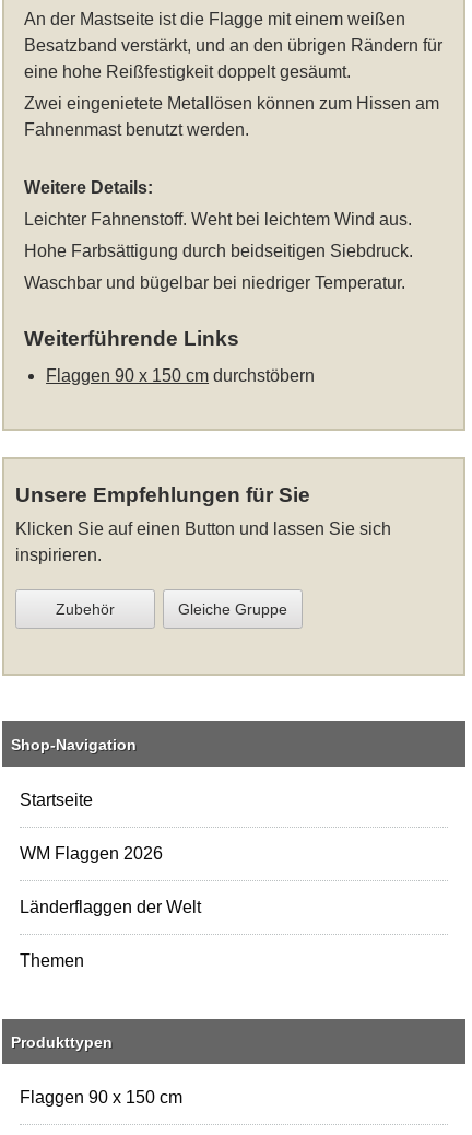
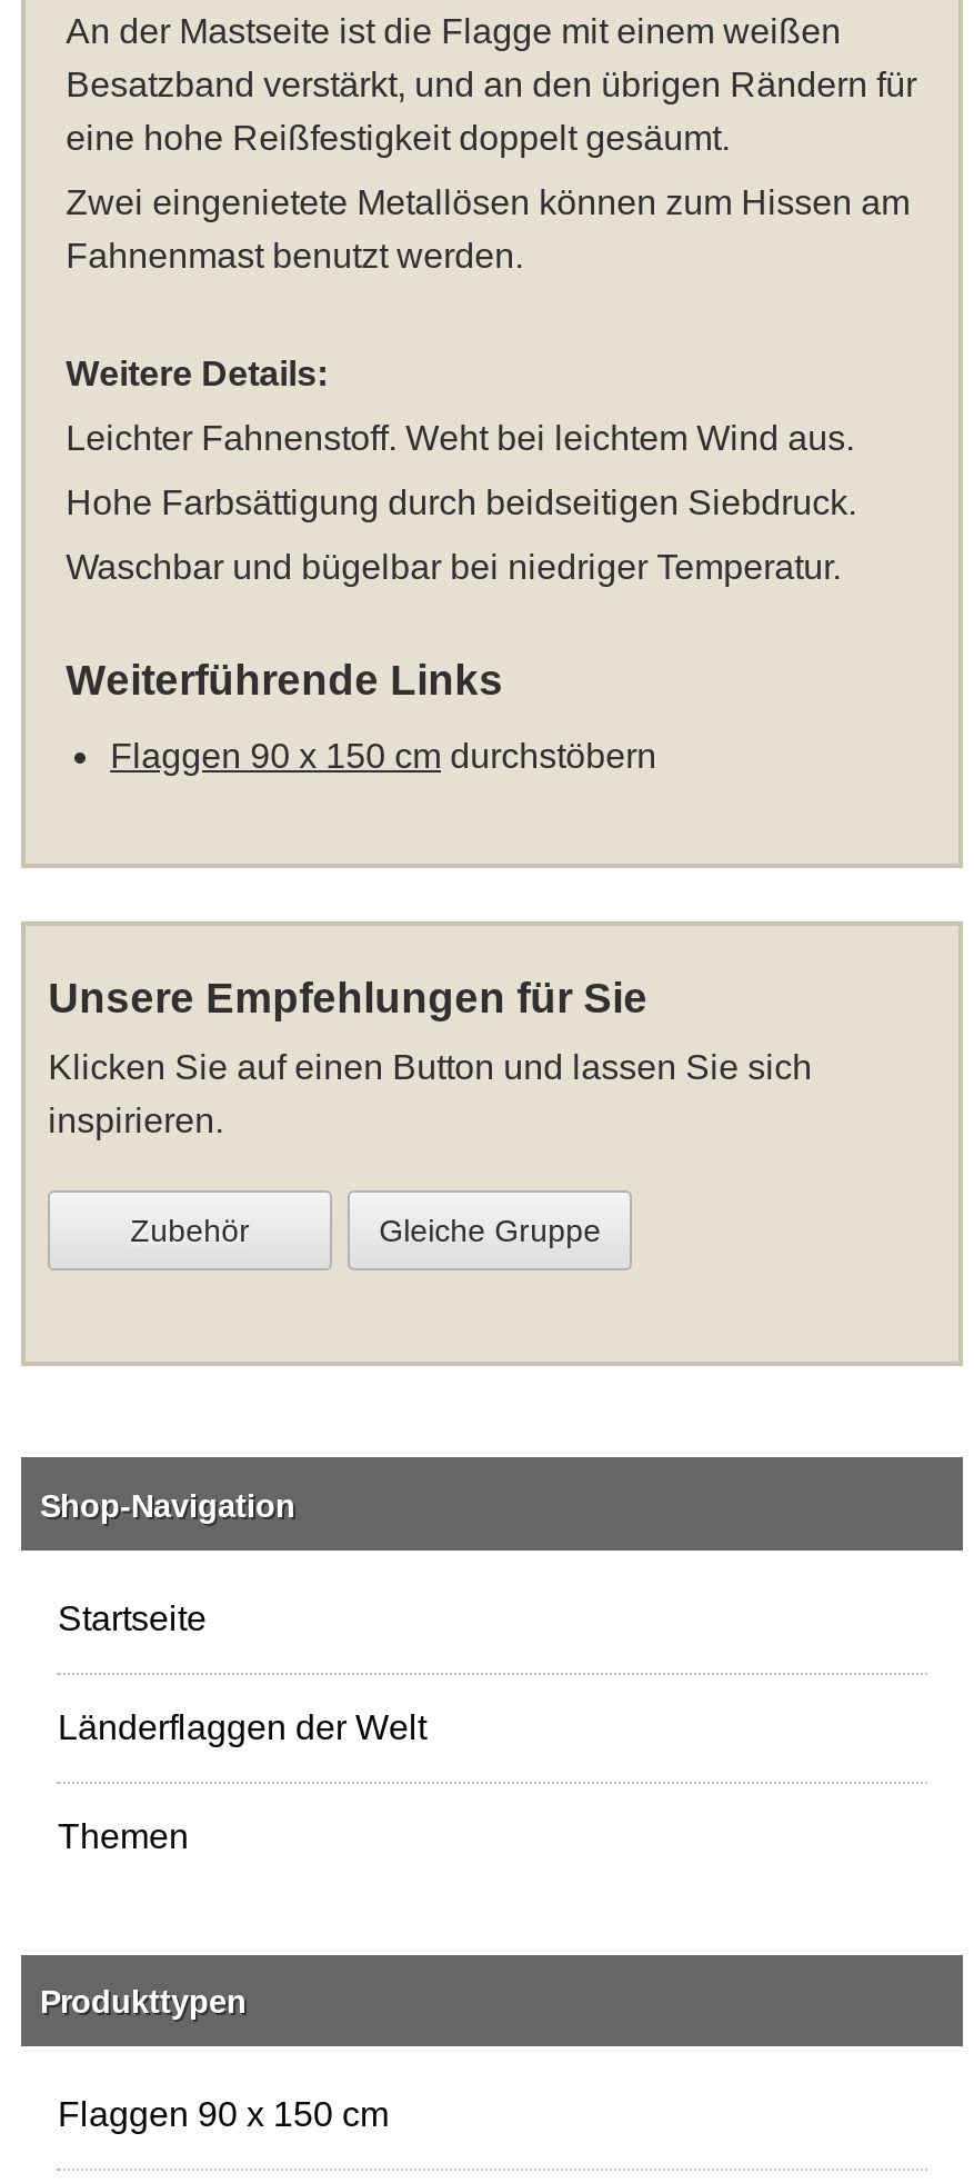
[20,844,163,862] WM Flaggen 2026 -> none

